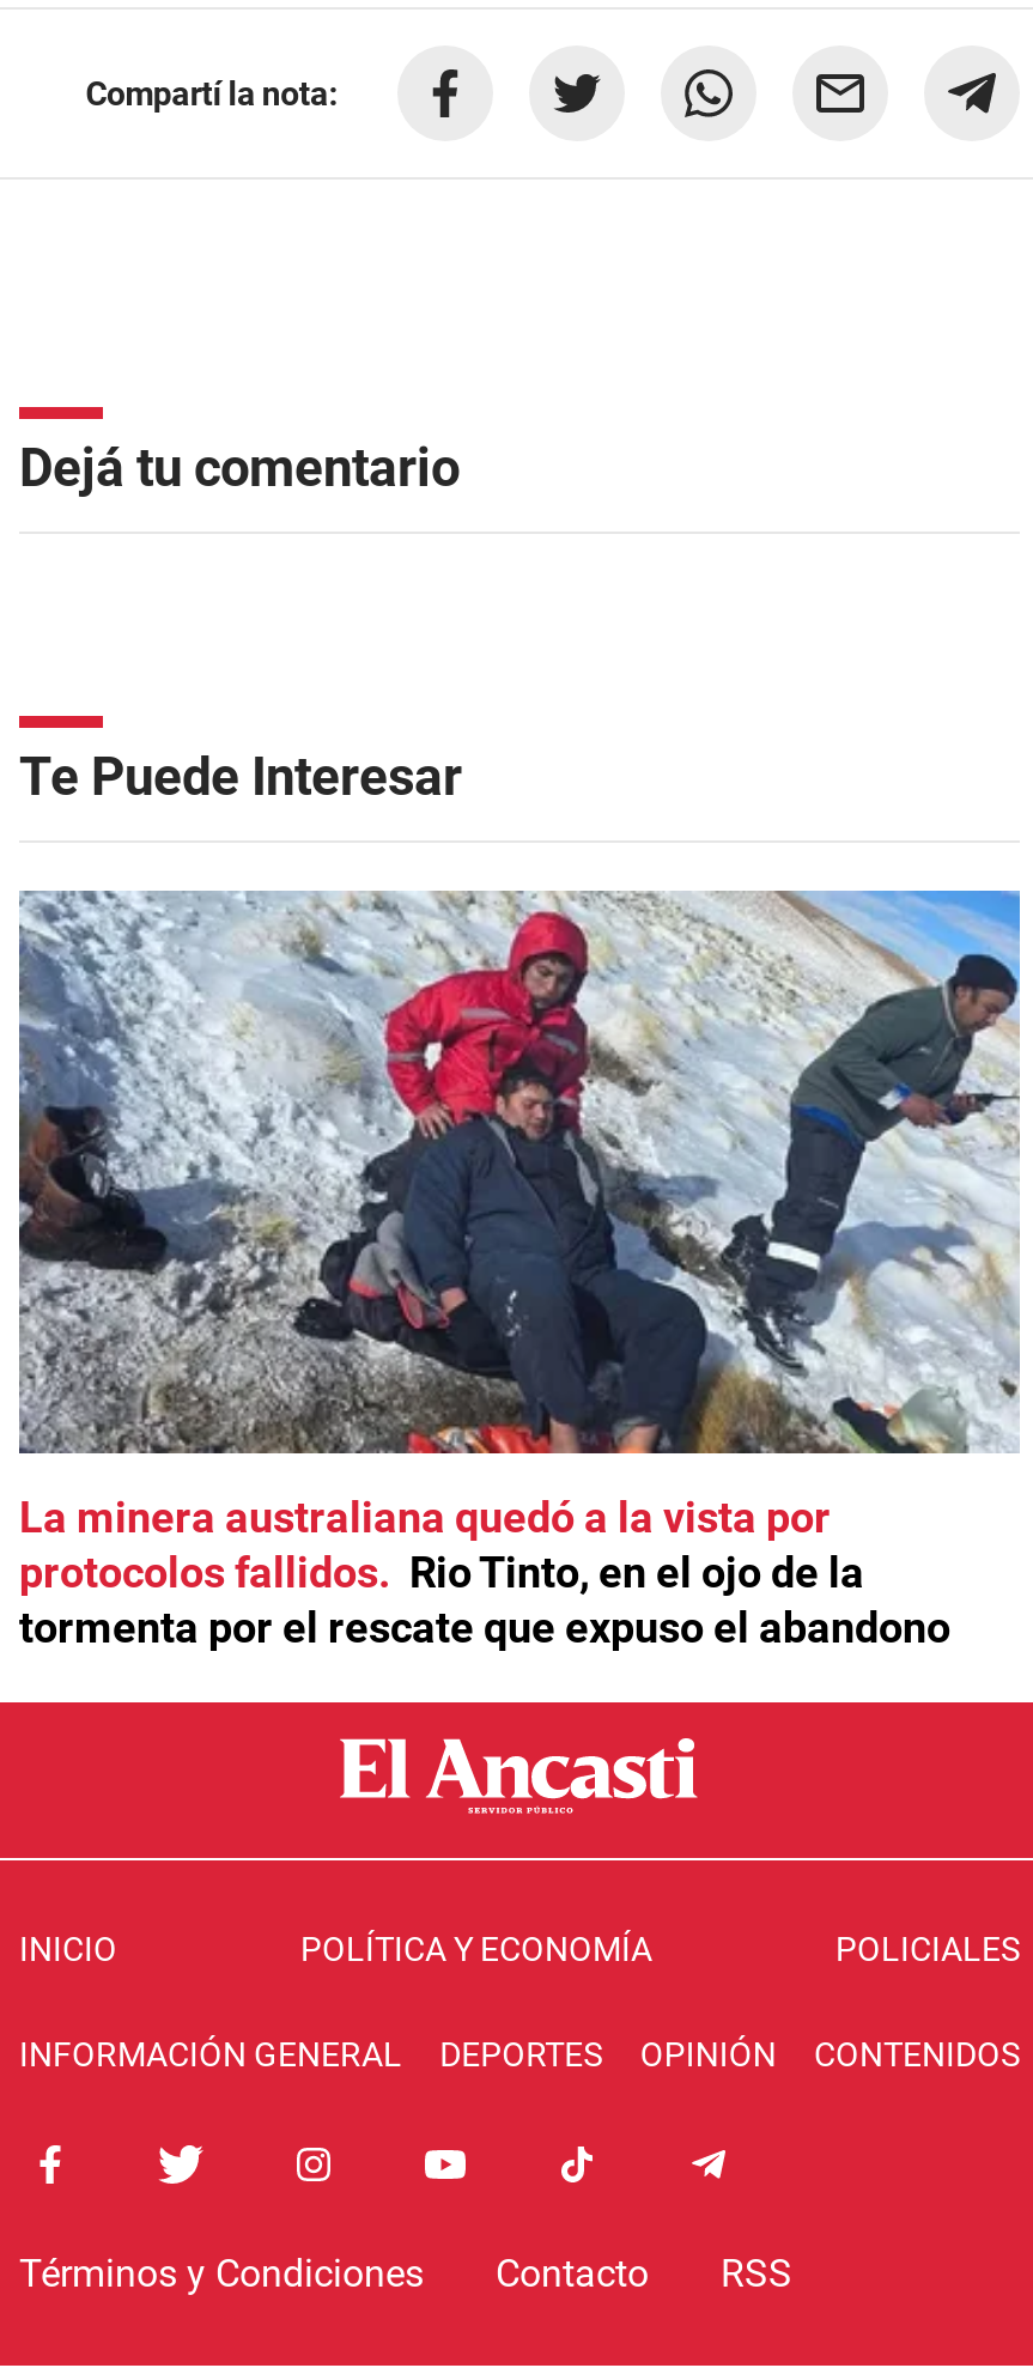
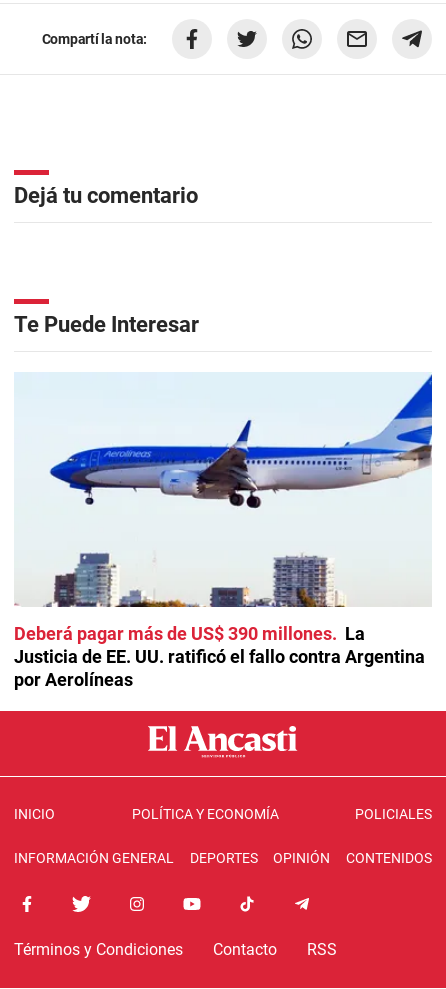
[17,888,1022,1653] [image] | La minera australiana quedó a la vista por | protocolos fallidos | Rio Tinto, en el ojo de la | tormenta por el rescate que expuso el abandono -> [14,372,433,690] [image] | Deberá pagar más de US$ 390 millones | La | Justicia de EE. UU. ratificó el fallo contra Argentina | por Aerolíneas

